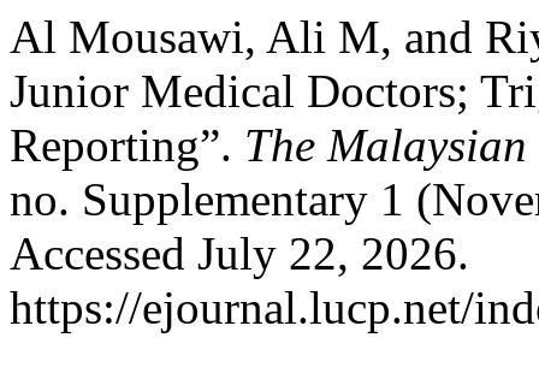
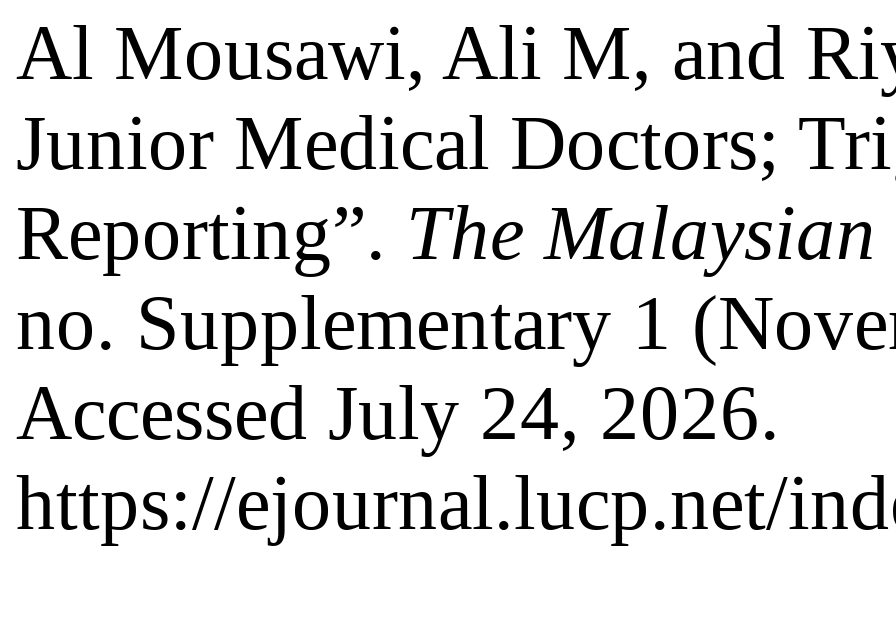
[10,227,469,279] Accessed July 22, 2026. -> [16,369,780,455] Accessed July 24, 2026.

